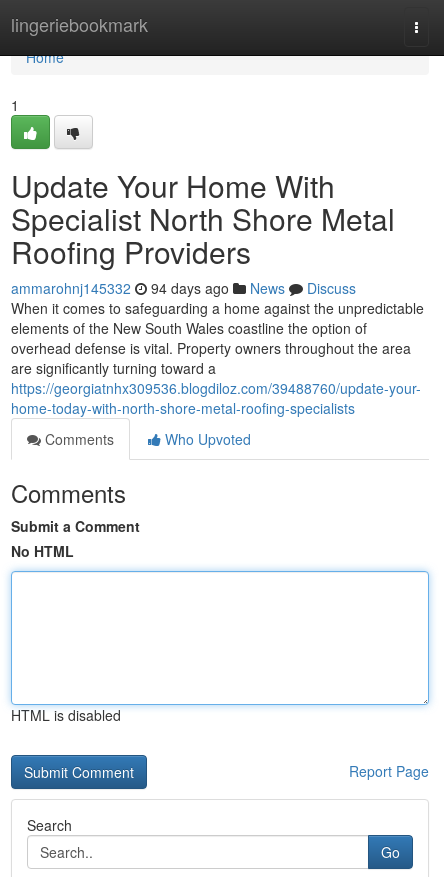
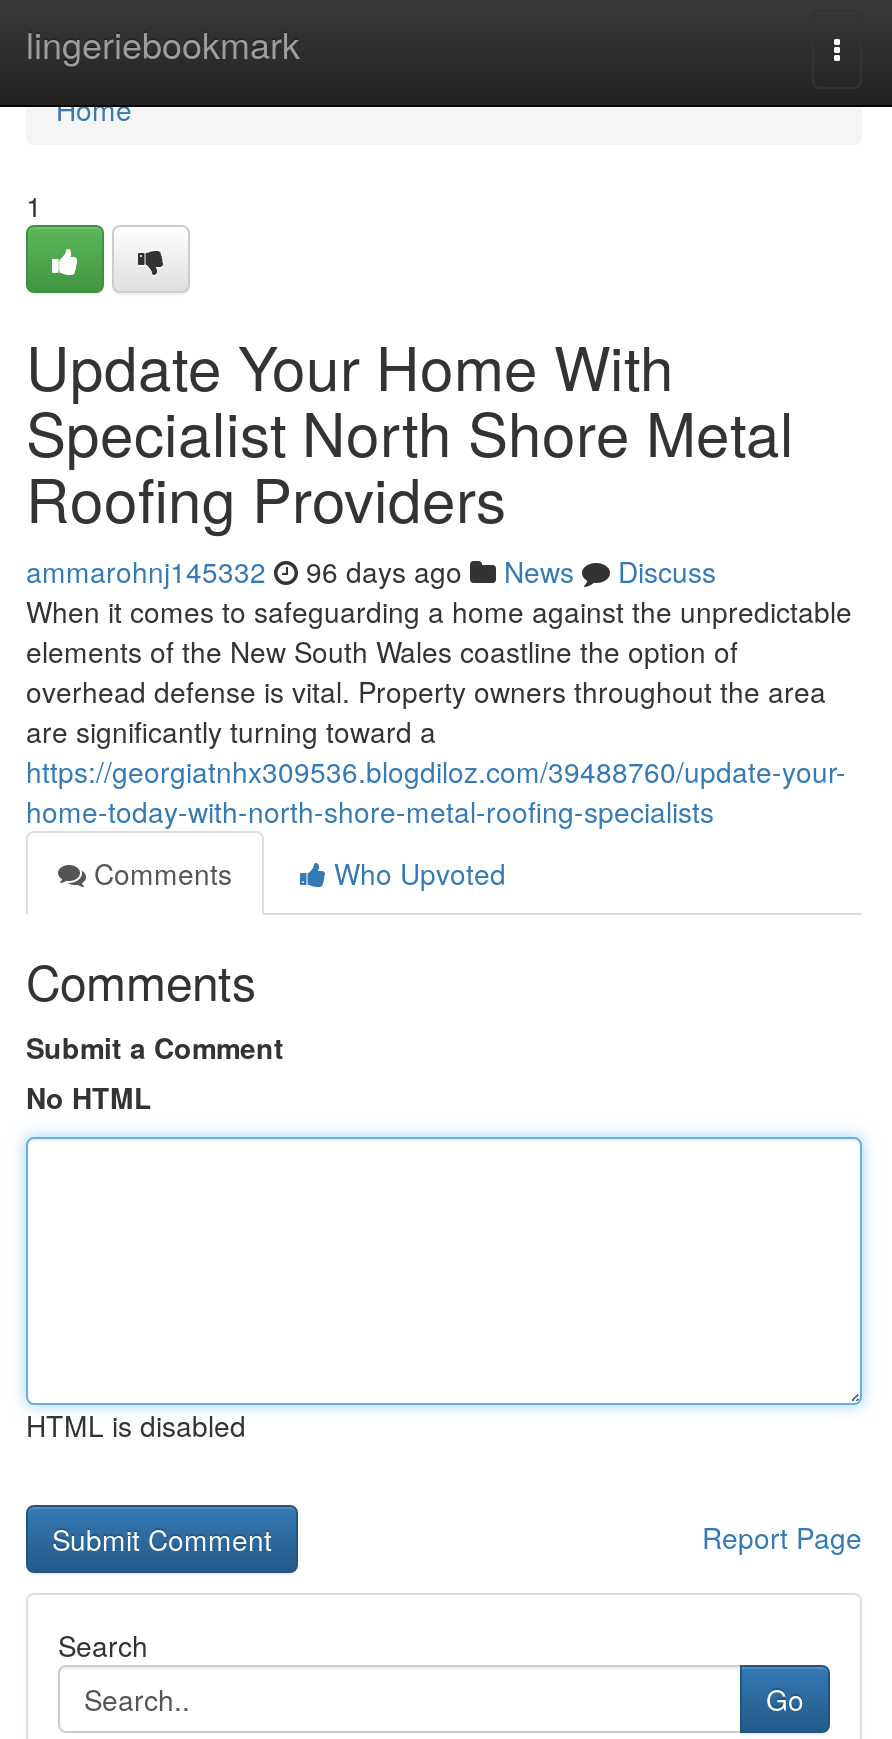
[11,278,356,298] ammarohnj145332 94 days ago News Discuss -> [26,551,716,591] ammarohnj145332 96 days ago News Discuss

